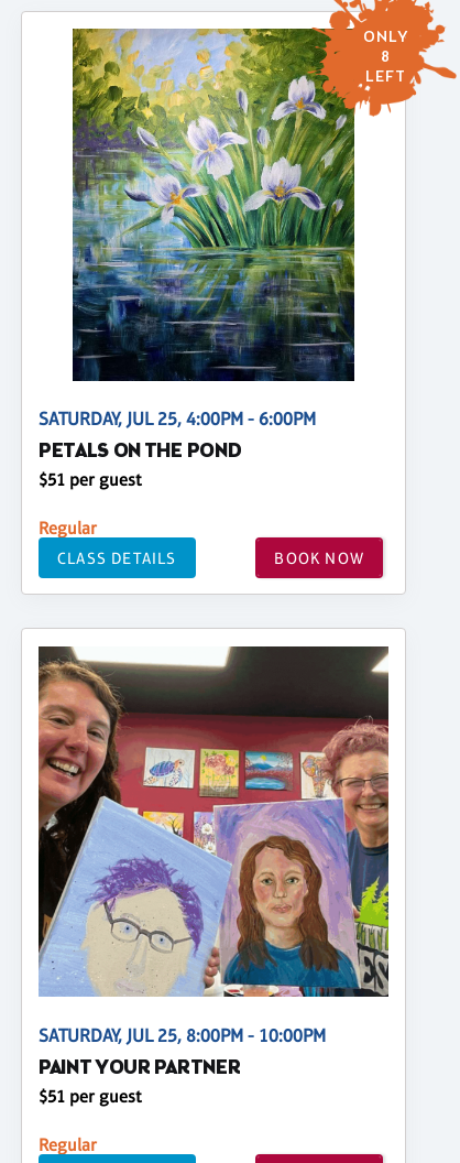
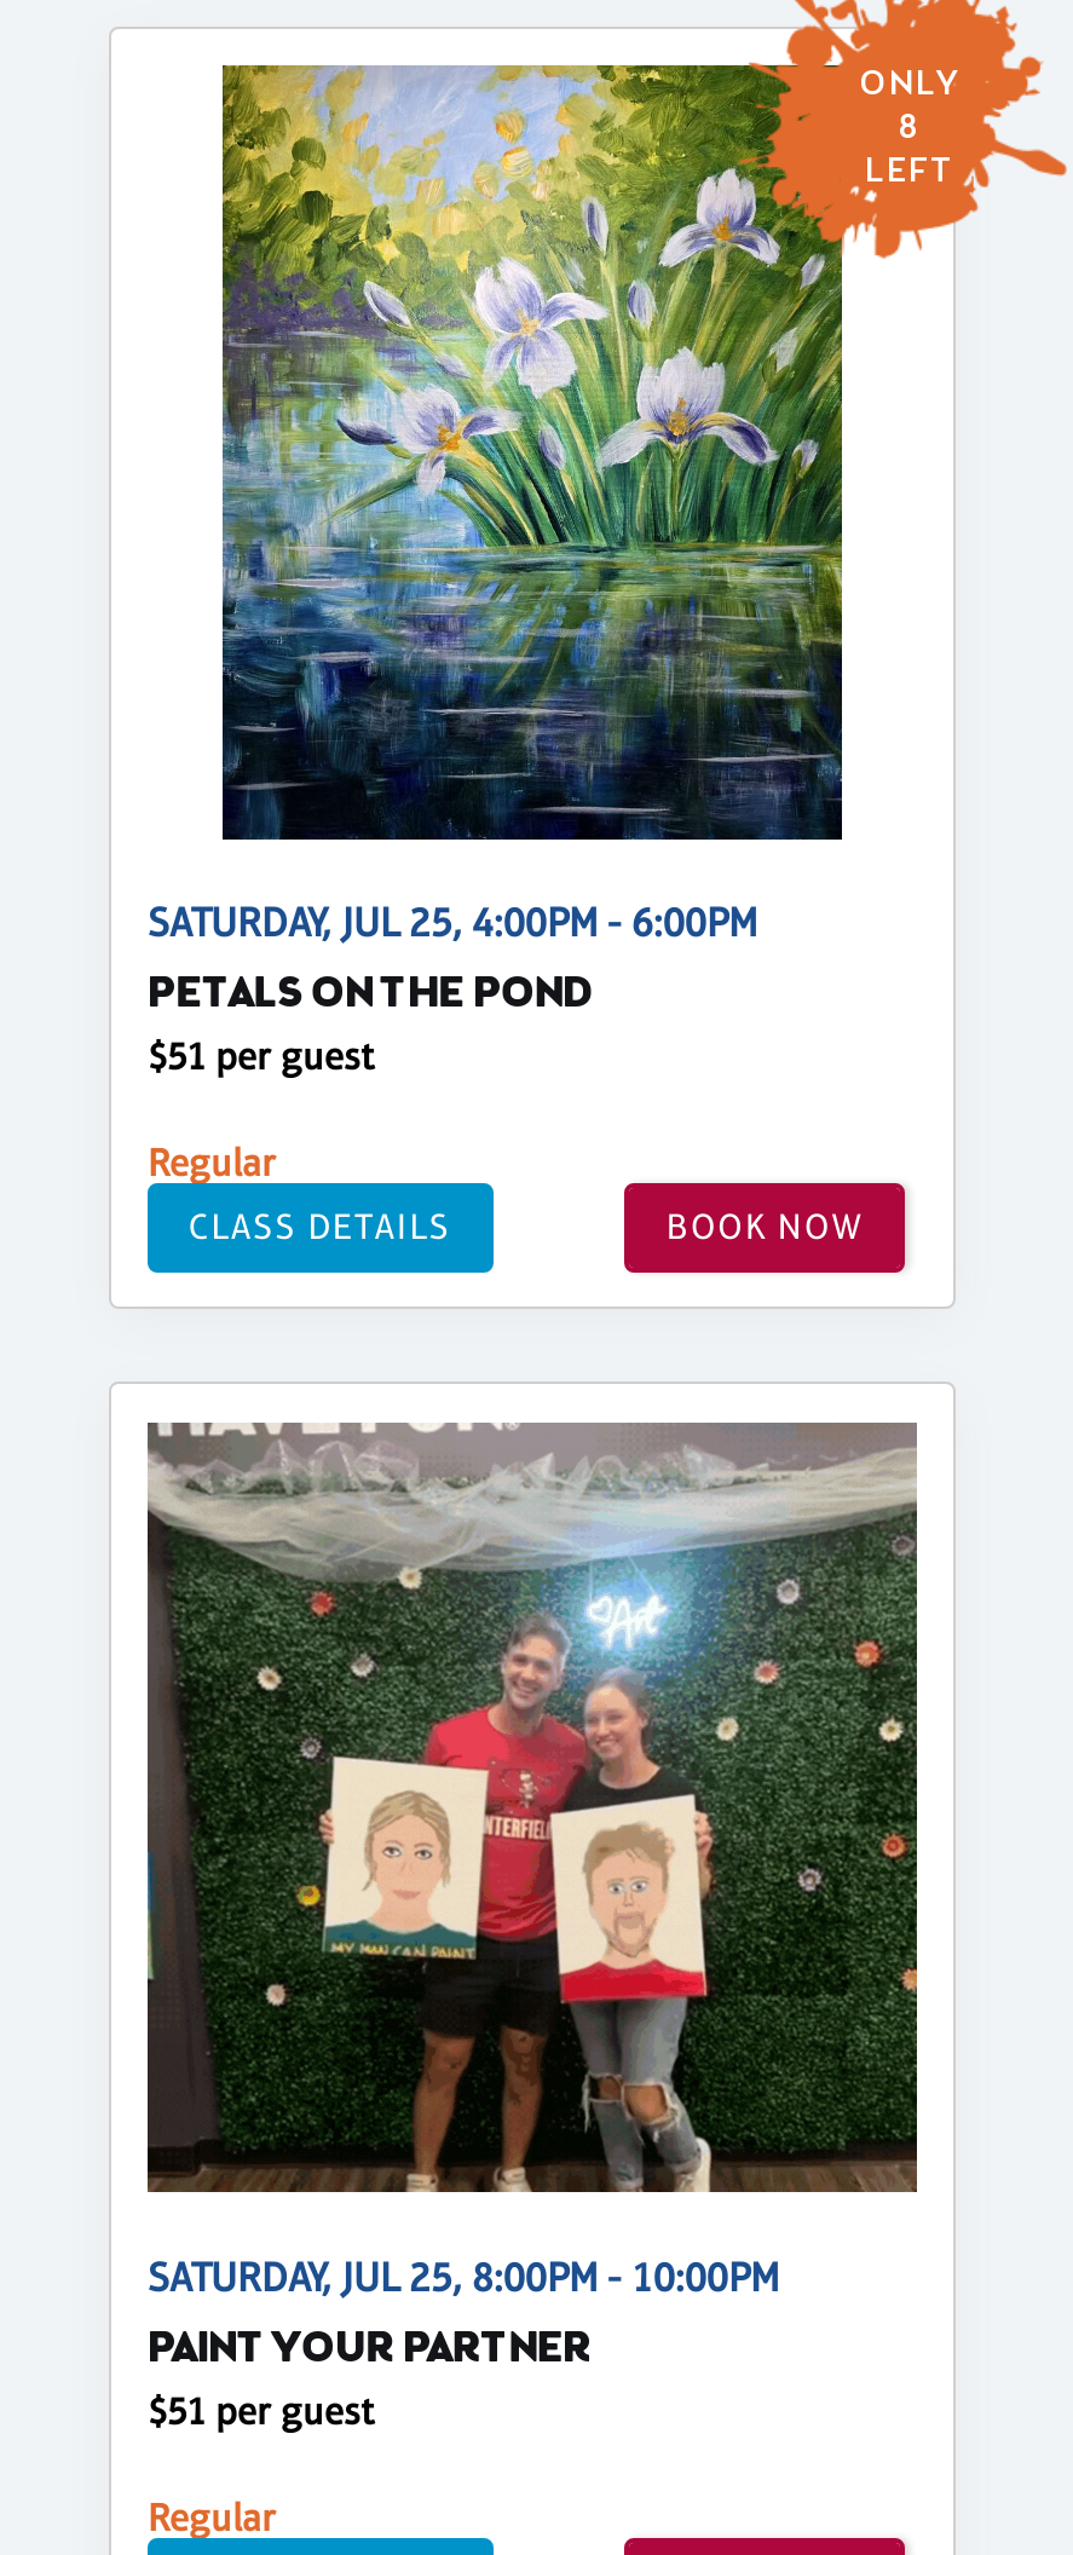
[37,645,390,998] [image] -> [145,1420,919,2194] [image]

